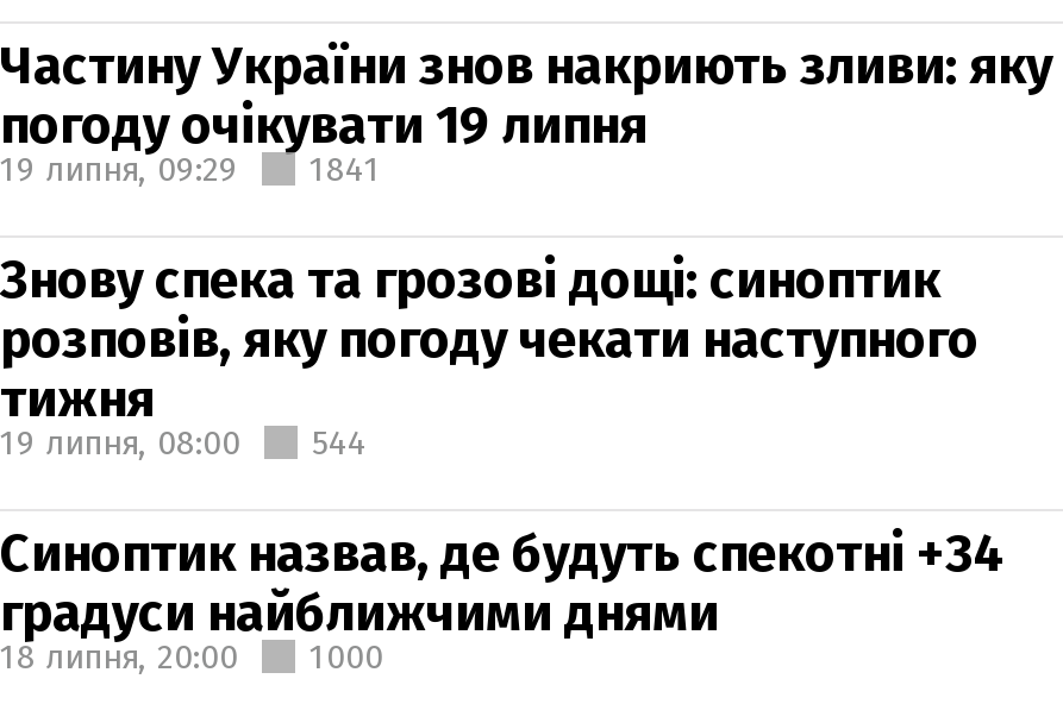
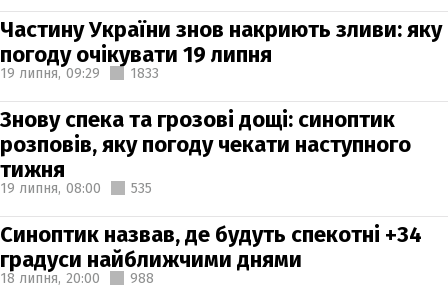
[0,149,381,189] 19 липня, 09:29 1841 -> [0,64,159,81] 19 липня, 09:29 1833
[0,422,367,463] 19 липня, 08:00 544 -> [0,179,152,196] 19 липня, 08:00 535
[0,636,383,677] 18 липня, 20:00 1000 -> [0,269,154,286] 18 липня, 20:00 988

